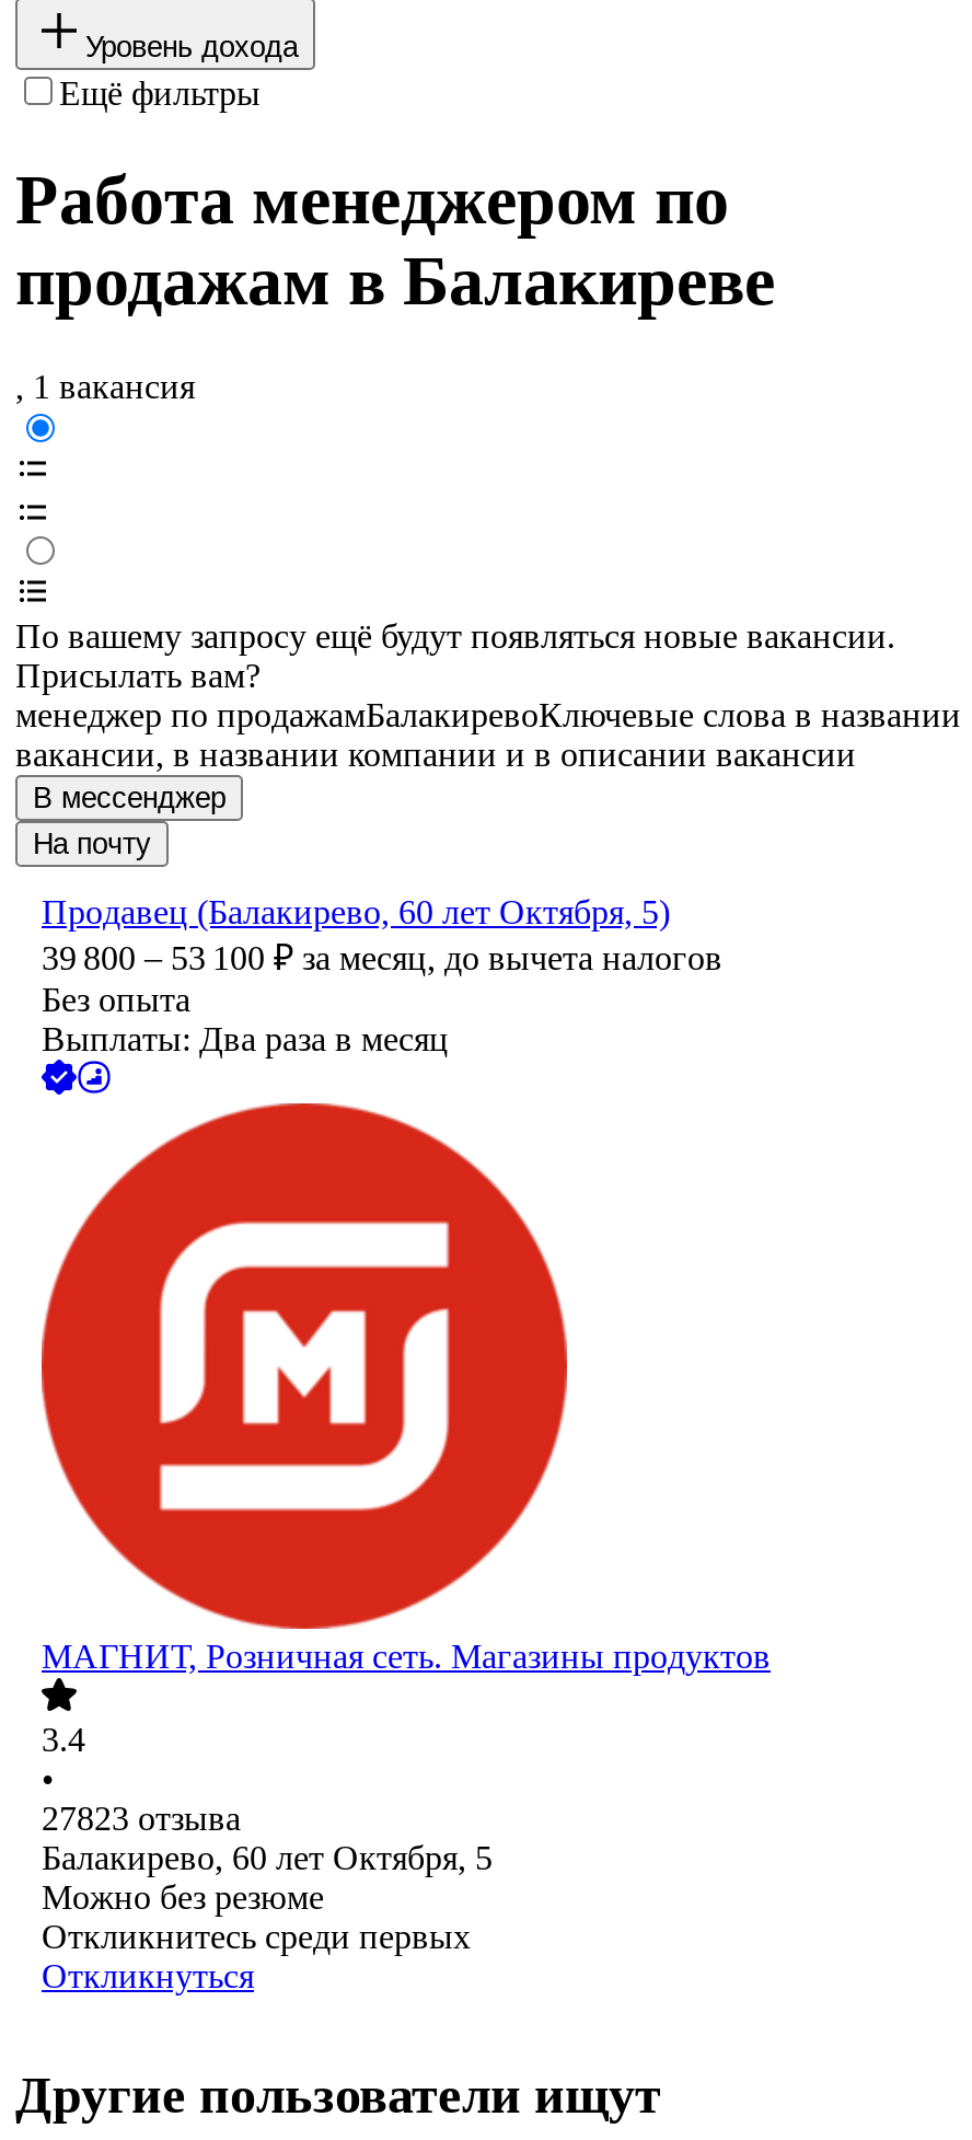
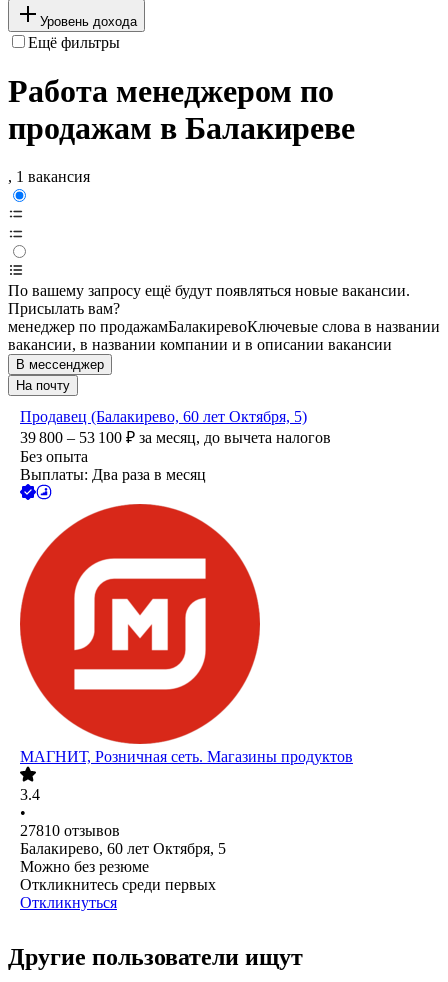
[42,1801,241,1838] 27823 отзыва -> [20,822,120,839] 27810 отзывов

